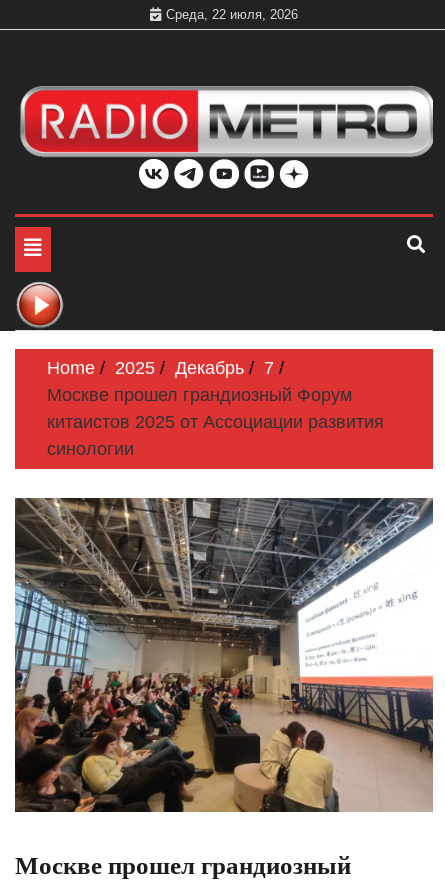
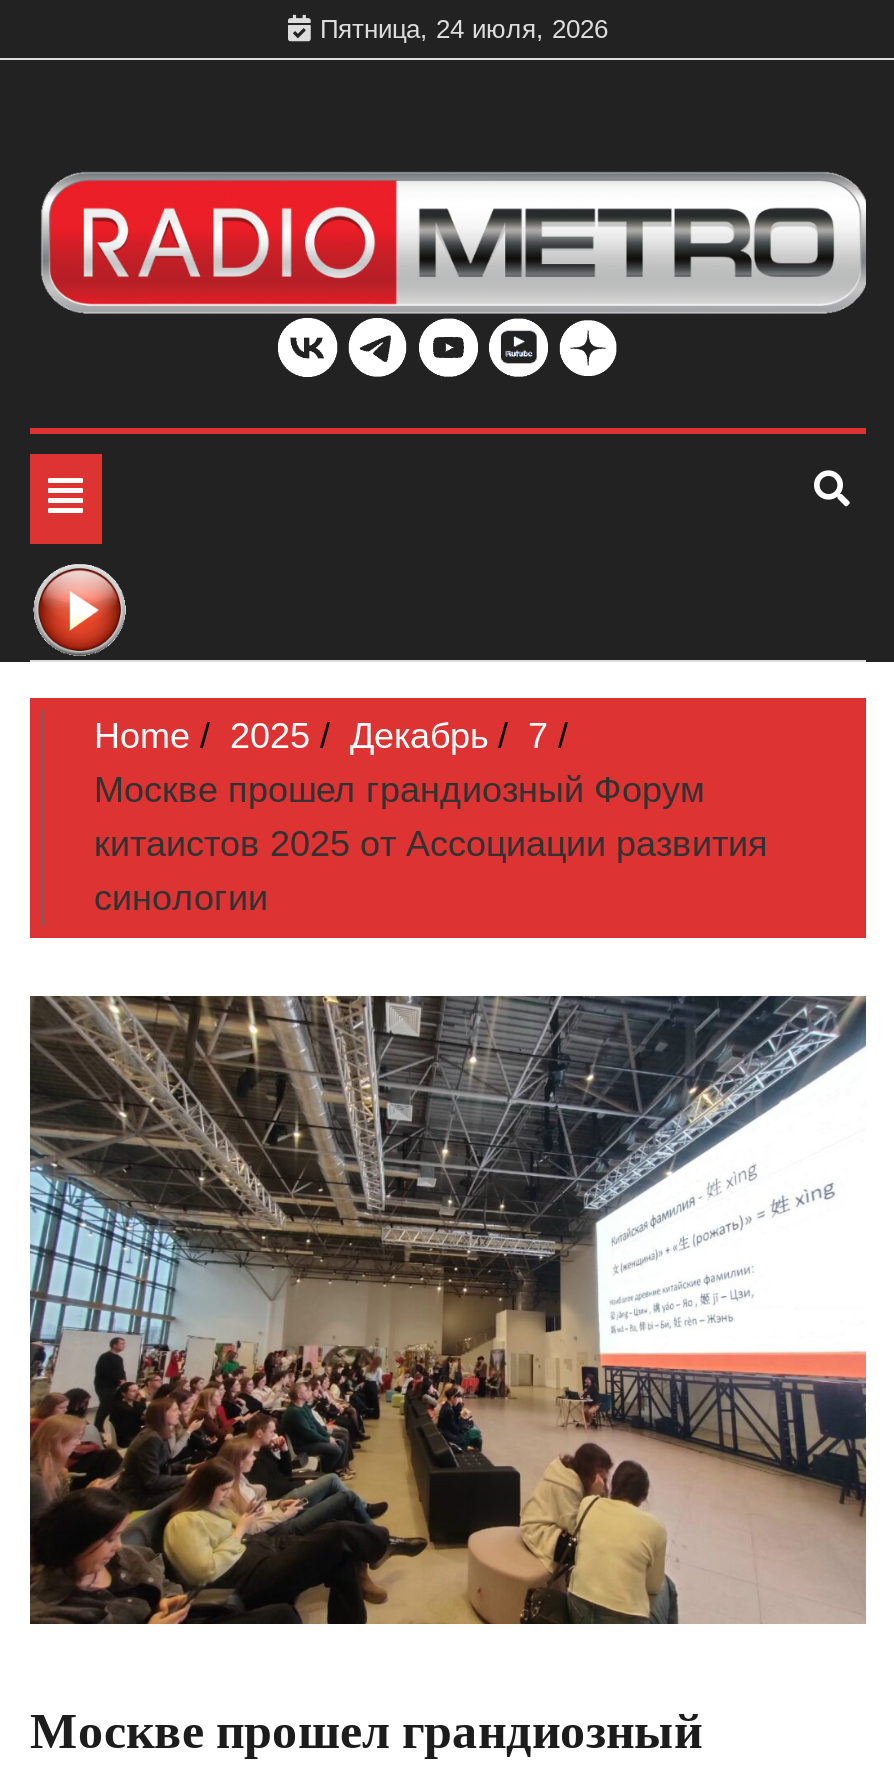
[166,7,298,22] Среда, 22 июля, 2026 -> [320,14,608,44] Пятница, 24 июля, 2026

